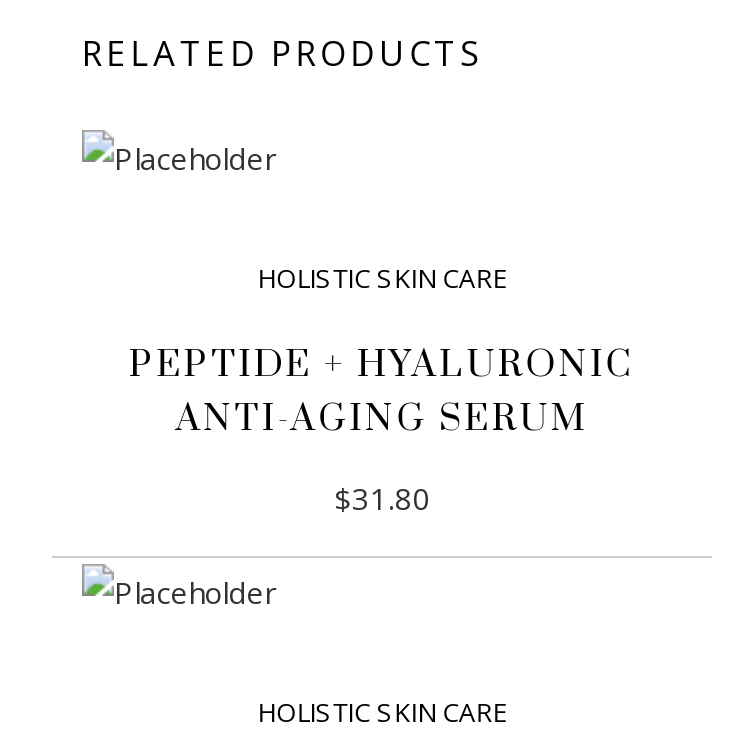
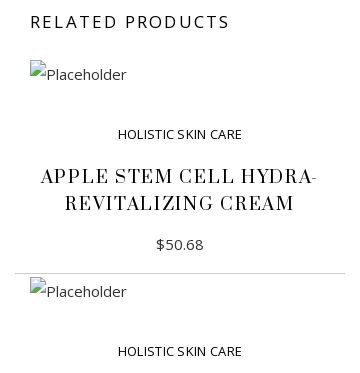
[129,342,635,442] PEPTIDE + HYALURONIC | ANTI-AGING SERUM -> [41,166,319,216] APPLE STEM CELL HYDRA- | REVITALIZING CREAM
[334,478,430,518] $31.80 -> [156,234,204,254] $50.68

